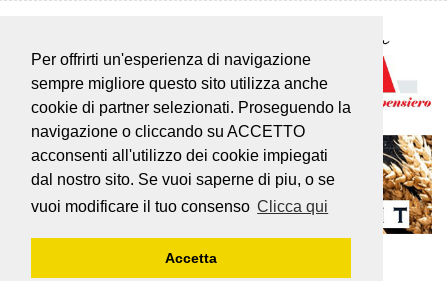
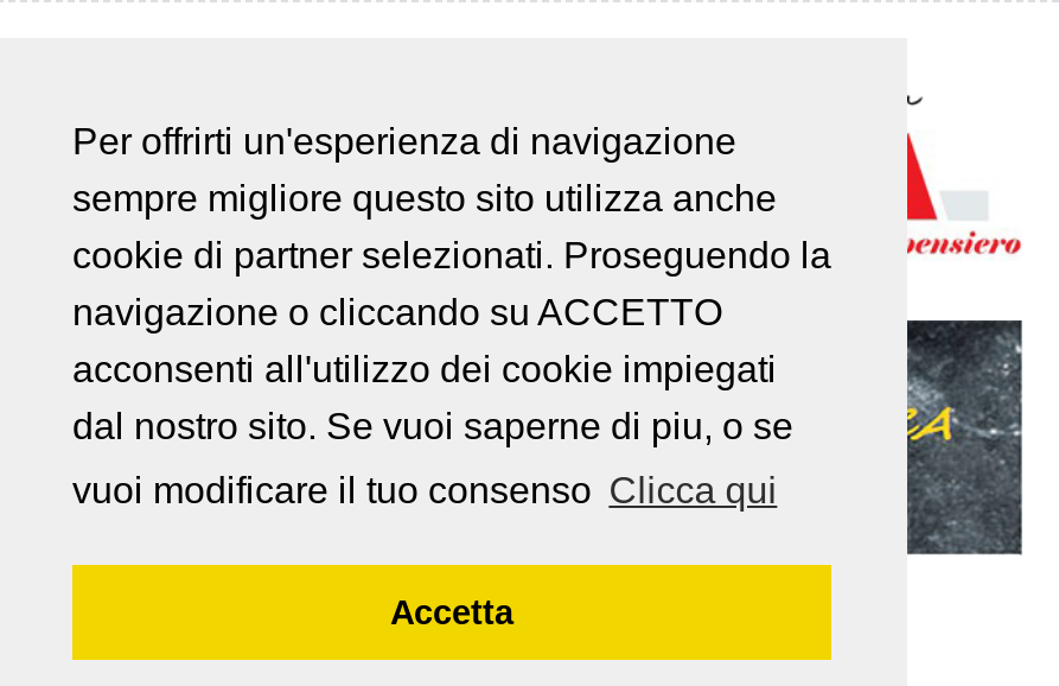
[383,134,433,235] [image] -> [905,318,1023,555] [image]

